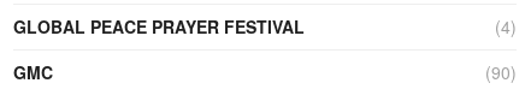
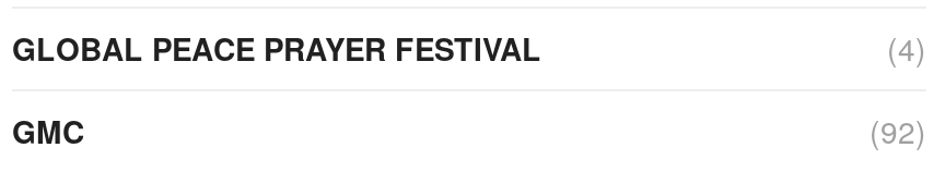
[485,60,517,84] (90) -> [870,108,926,152] (92)

